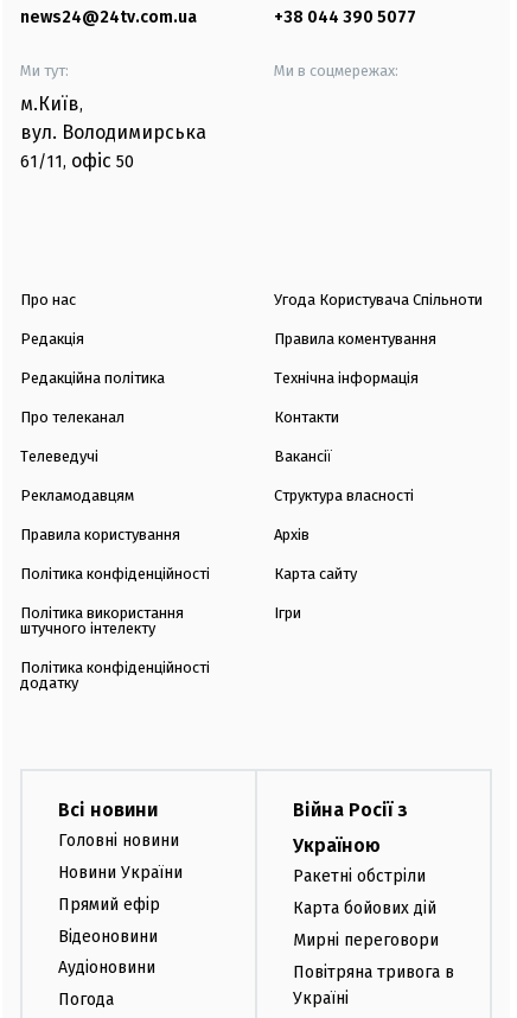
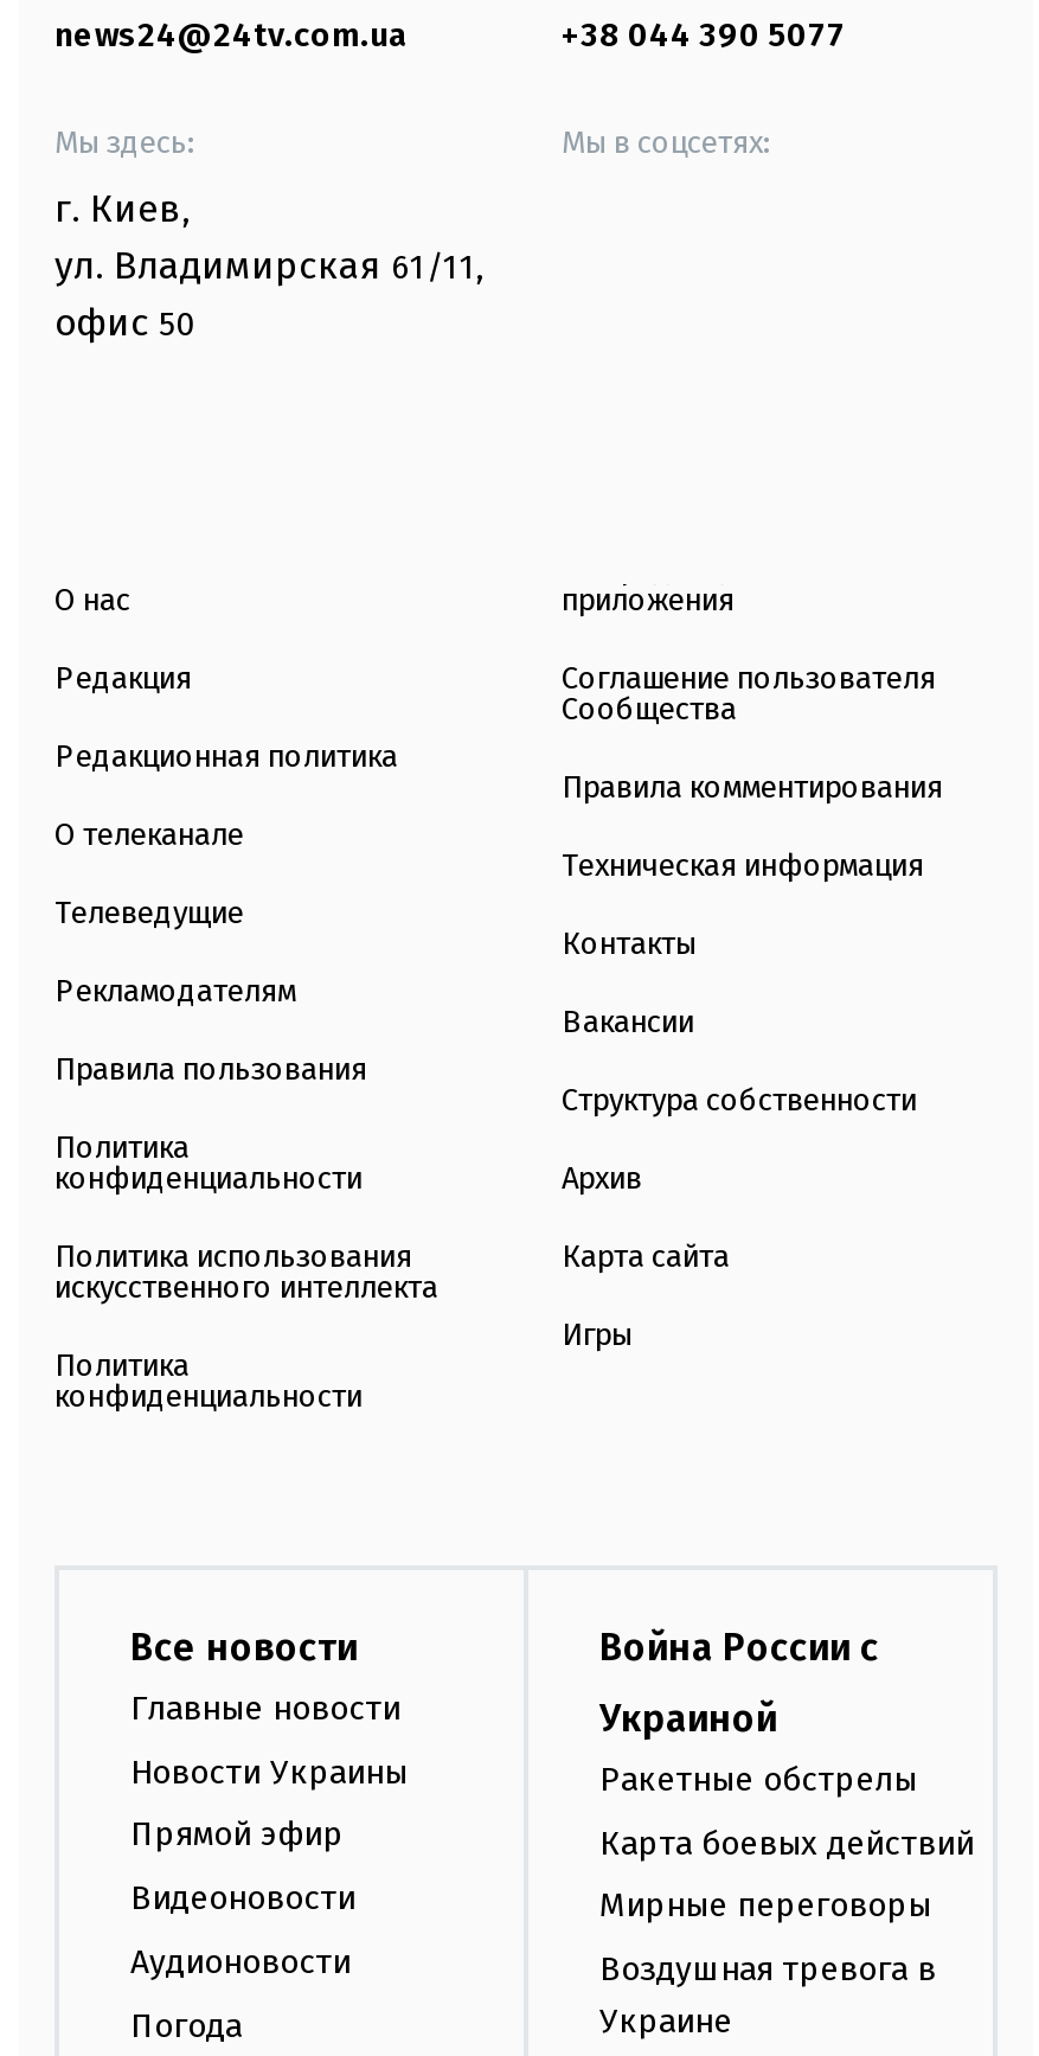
[20,62,206,172] Ми тут: | м.Київ, | вул. Володимирська | 61/11, офіс 50 -> [54,123,483,344] Мы здесь: | г. Киев, | ул. Владимирская 61/11, | офис 50
[274,62,398,80] Ми в соцмережах: -> [562,123,770,159] Мы в соцсетях:
[20,291,210,692] Про нас | Редакція | Редакційна політика | Про телеканал | Телеведучі | Рекламодавцям | Правила користування | Політика конфіденційності | Політика використання | штучного інтелекту | Політика конфіденційності | додатку -> [54,581,438,1413] О нас | Редакция | Редакционная политика | О телеканале | Телеведущие | Рекламодателям | Правила пользования | Политика | конфиденциальности | Политика использования | искусственного интеллекта | Политика | конфиденциальности
[274,291,483,622] Угода Користувача Спільноти | Правила коментування | Технічна інформація | Контакти | Вакансії | Структура власності | Архів | Карта сайту | Ігри -> [562,581,943,1351] приложения | Соглашение пользователя | Сообщества | Правила комментирования | Техническая информация | Контакты | Вакансии | Структура собственности | Архив | Карта сайта | Игры
[58,799,183,978] Всі новини | Головні новини | Новини України | Прямий ефір | Відеоновини | Аудіоновини -> [130,1624,408,1982] Все новости | Главные новости | Новости Украины | Прямой эфир | Видеоновости | Аудионовости
[293,799,408,821] Війна Росії з -> [599,1624,879,1669] Война России с
[293,834,426,886] Україною | Ракетні обстріли -> [599,1695,917,1799] Украиной | Ракетные обстрелы
[293,898,436,918] Карта бойових дій -> [599,1822,974,1863] Карта боевых действий
[293,930,439,950] Мирні переговори -> [599,1886,931,1926] Мирные переговоры
[293,962,454,1008] Повітряна тривога в | Україні -> [599,1949,936,2042] Воздушная тревога в | Украине

